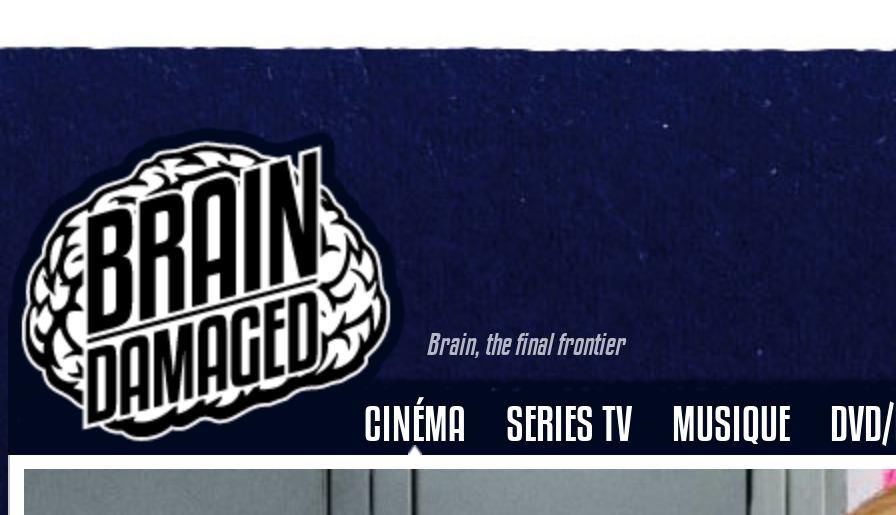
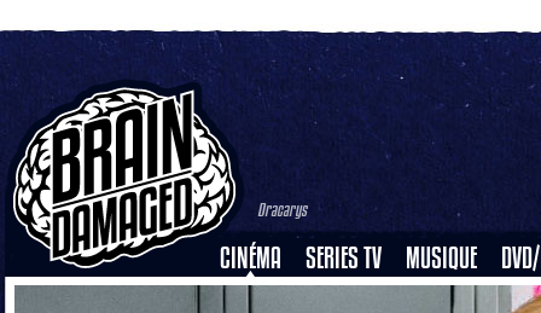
[426,327,624,361] Brain, the final frontier -> [257,199,307,220] Dracarys

